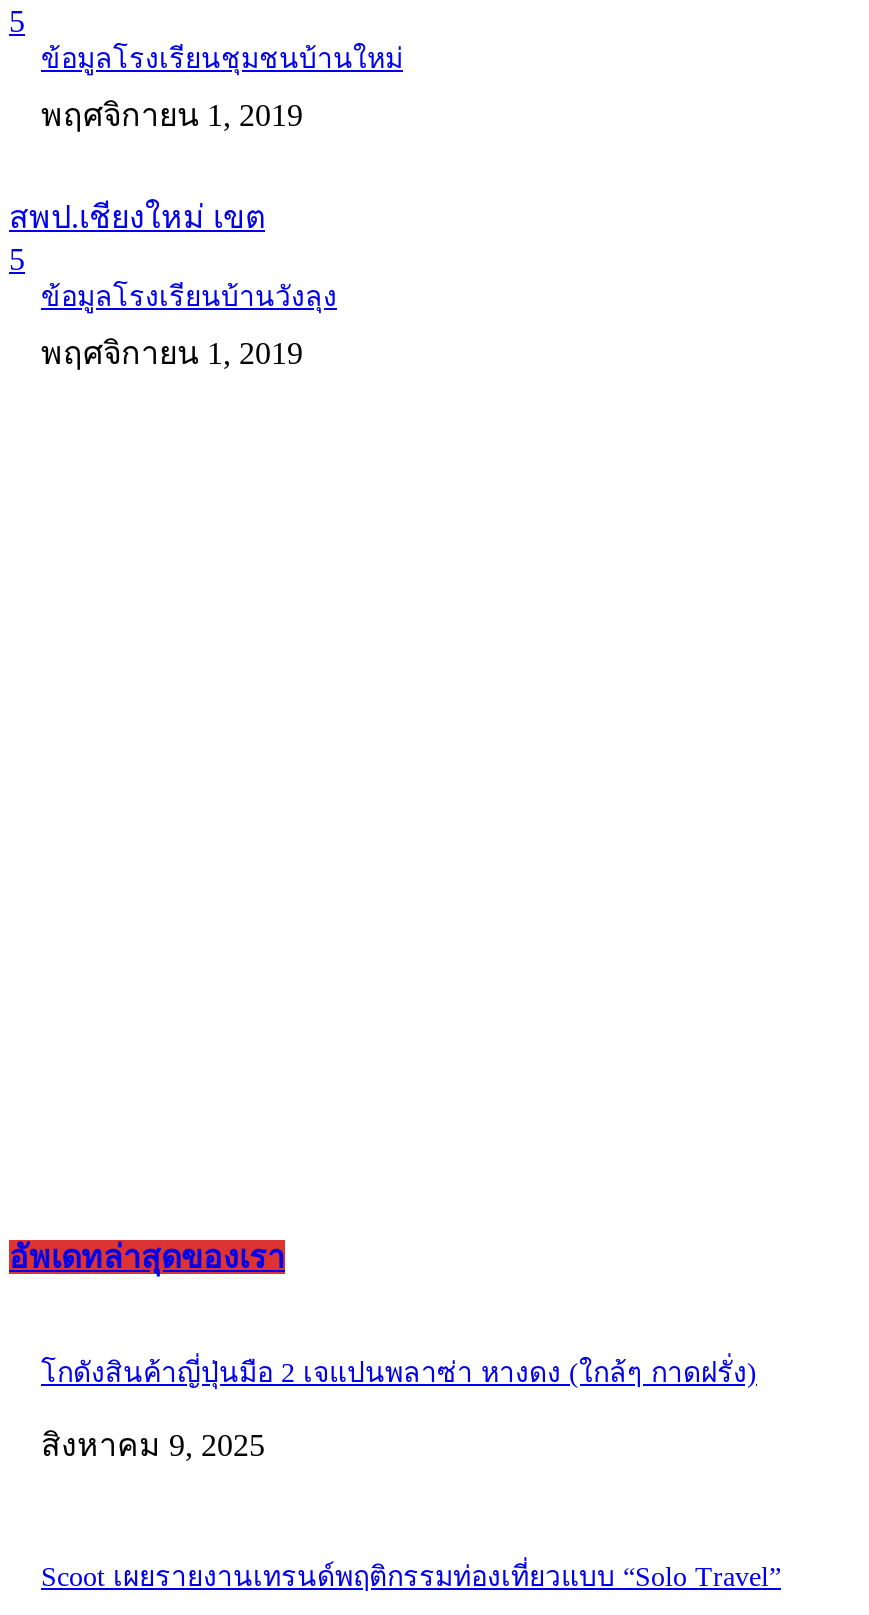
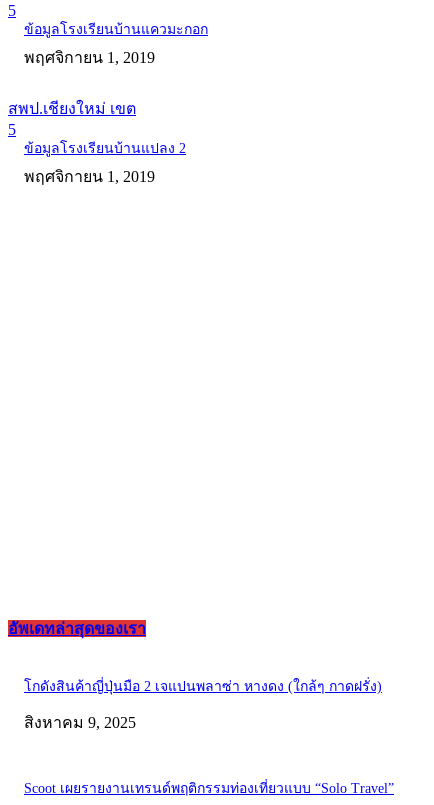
[41,45,403,75] ข้อมูลโรงเรียนชุมชนบ้านใหม่ -> [24,22,208,37] ข้อมูลโรงเรียนบ้านแควมะกอก
[41,283,337,313] ข้อมูลโรงเรียนบ้านวังลุง -> [24,141,186,156] ข้อมูลโรงเรียนบ้านแปลง 2

